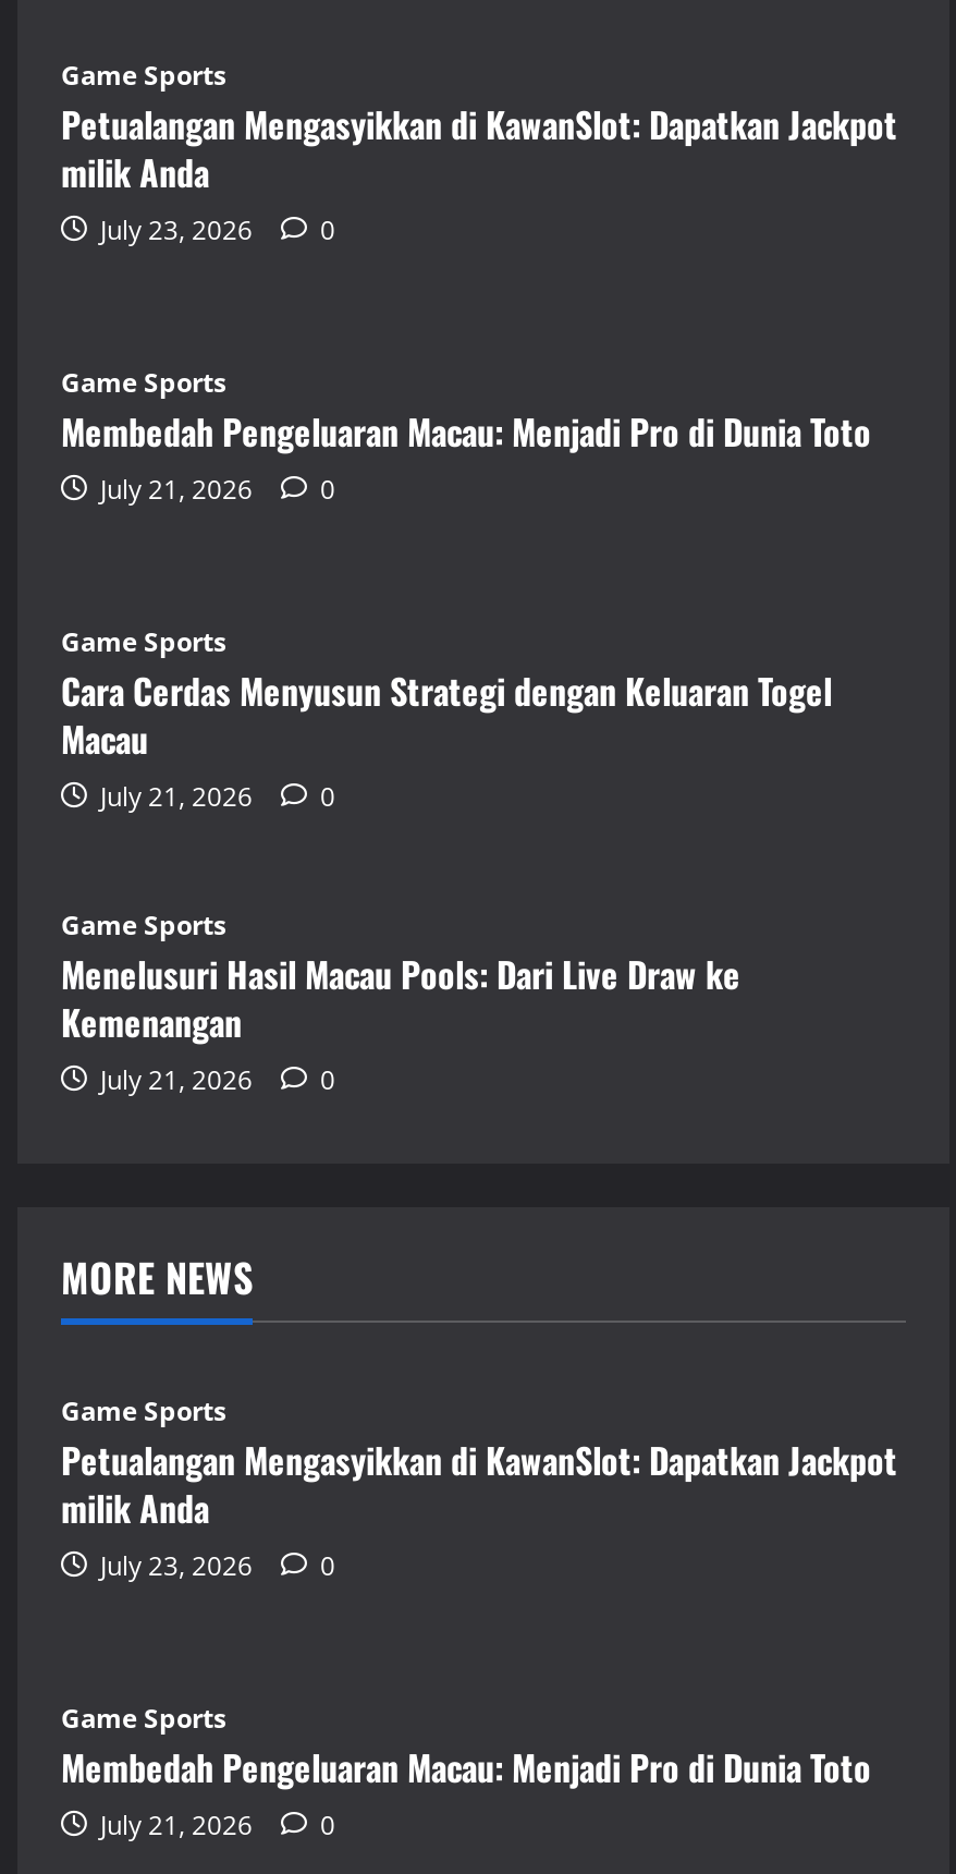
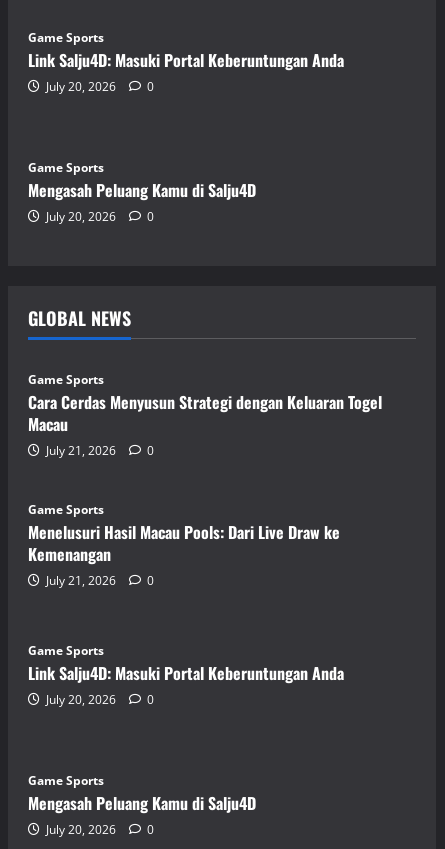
[61,98,897,248] Petualangan Mengasyikkan di KawanSlot: Dapatkan Jackpot | milik Anda | July 23, 2026 -> [28,48,344,95] Link Salju4D: Masuki Portal Keberuntungan Anda | July 20, 2026
[61,405,871,508] Membedah Pengeluaran Macau: Menjadi Pro di Dunia Toto | July 21, 2026 -> [28,178,256,225] Mengasah Peluang Kamu di Salju4D | July 20, 2026
none -> [28,305,131,331] GLOBAL NEWS
moved [61,623,832,1098] -> [28,371,382,589]: Game Sports | Cara Cerdas Menyusun Strategi dengan Keluaran Togel | Macau | ... | July 21, 2026 | 0
[61,1249,253,1305] MORE NEWS -> none
[61,1434,897,1584] Petualangan Mengasyikkan di KawanSlot: Dapatkan Jackpot | milik Anda | July 23, 2026 -> [28,661,344,708] Link Salju4D: Masuki Portal Keberuntungan Anda | July 20, 2026
[61,1741,871,1843] Membedah Pengeluaran Macau: Menjadi Pro di Dunia Toto | July 21, 2026 -> [28,791,256,838] Mengasah Peluang Kamu di Salju4D | July 20, 2026

